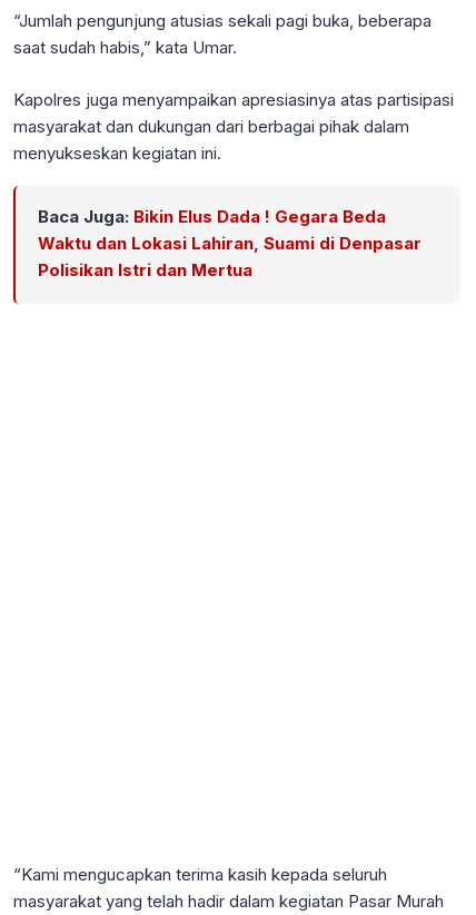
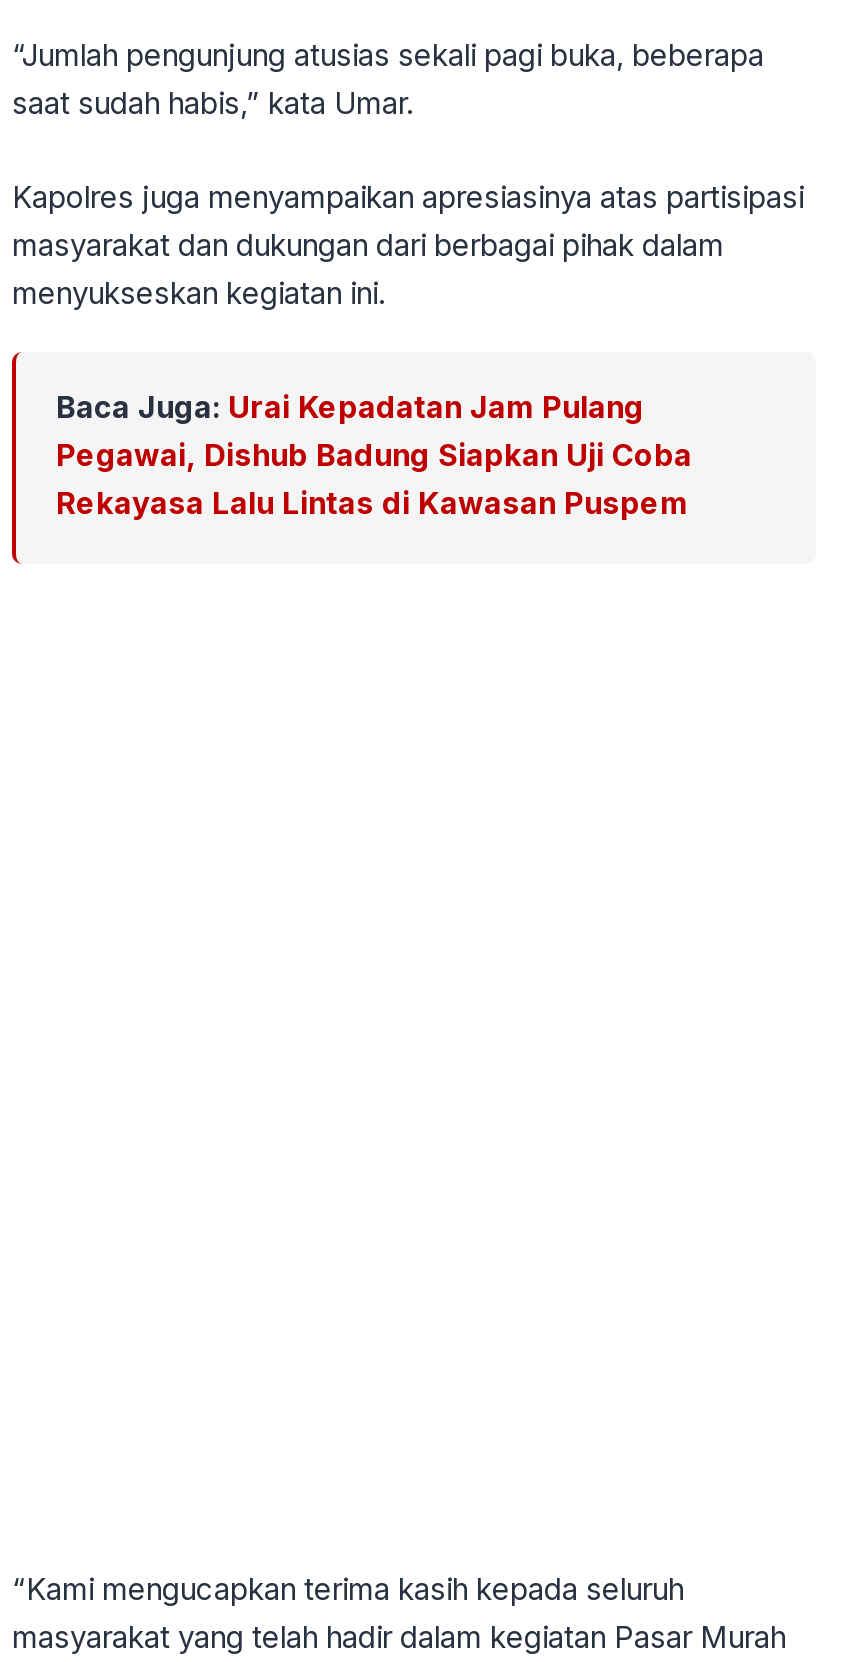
[38,206,422,281] Baca Juga: Bikin Elus Dada ! Gegara Beda | Waktu dan Lokasi Lahiran, Suami di Denpasar | Polisikan Istri dan Mertua -> [56,388,692,522] Baca Juga: Urai Kepadatan Jam Pulang | Pegawai, Dishub Badung Siapkan Uji Coba | Rekayasa Lalu Lintas di Kawasan Puspem

